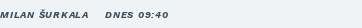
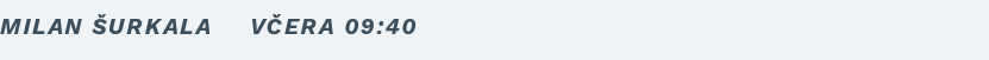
[0,9,169,20] MILAN ŠURKALA DNES 09:40 -> [0,13,417,39] MILAN ŠURKALA VČERA 09:40

